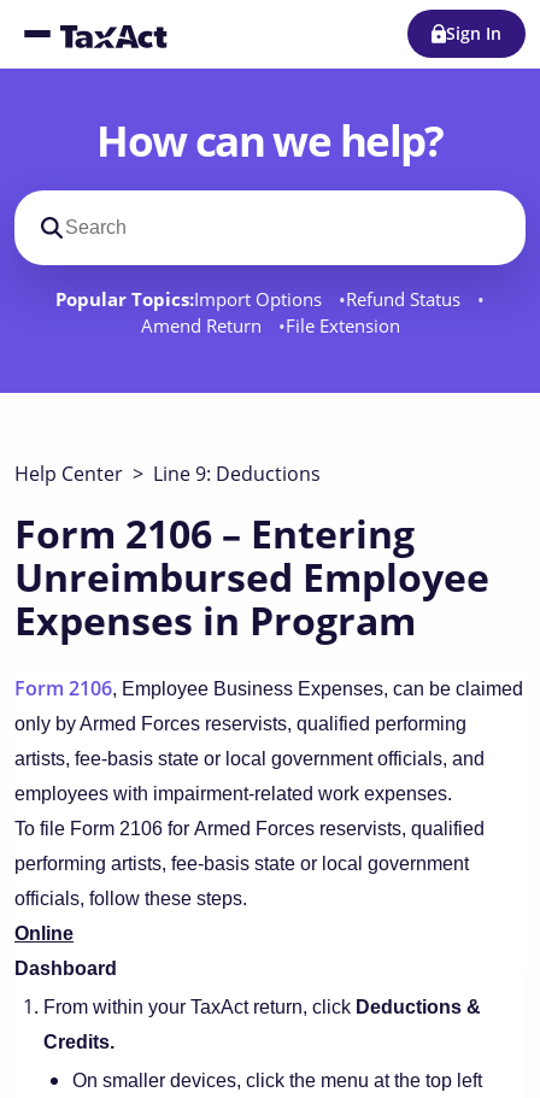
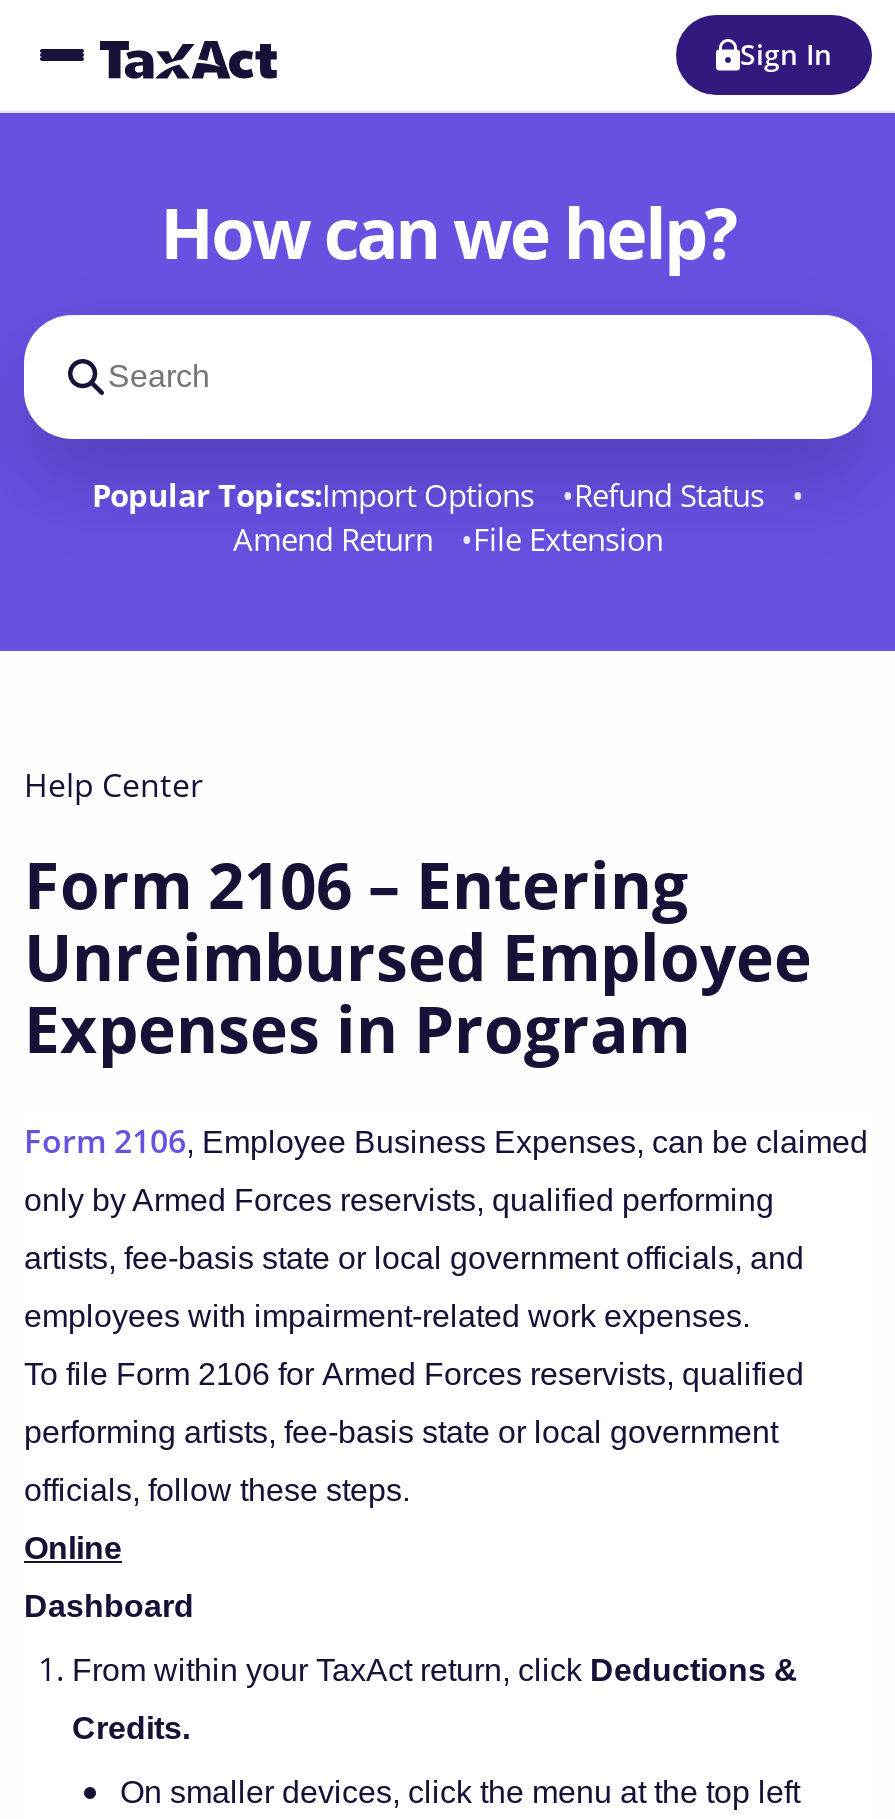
[14,460,321,487] Help Center > Line 9: Deductions -> [24,763,204,807] Help Center

